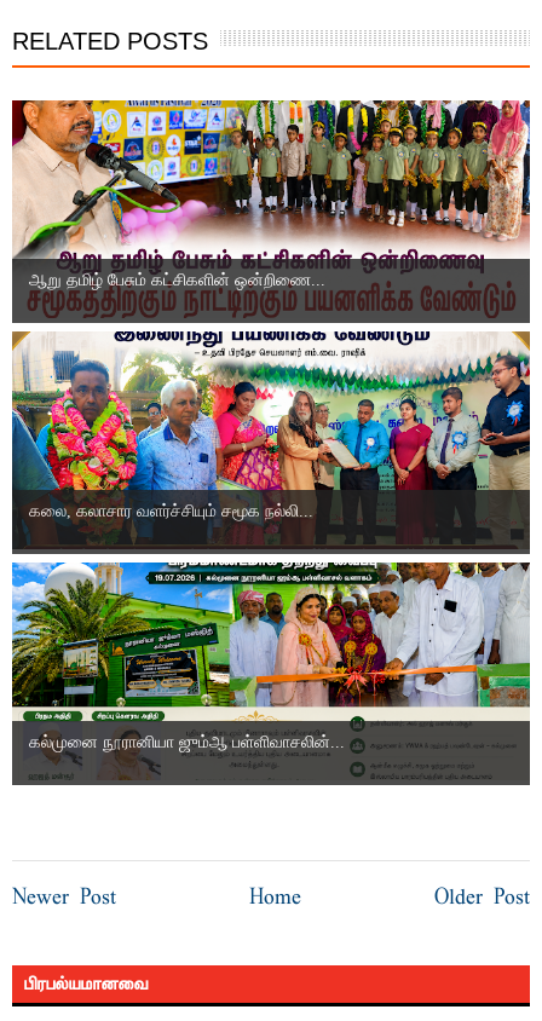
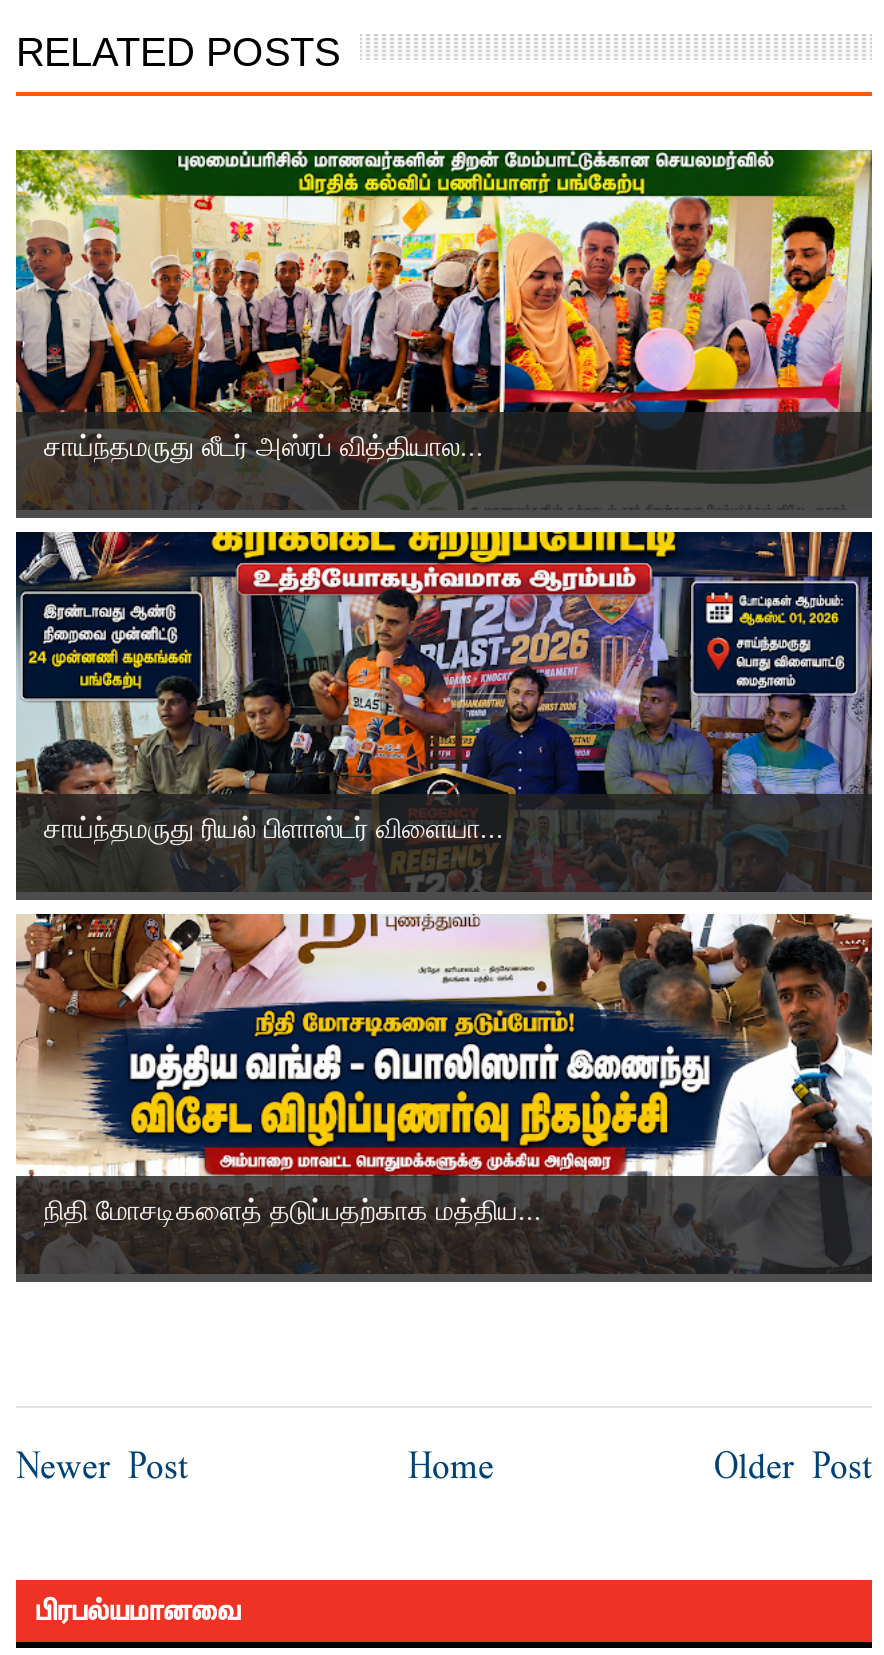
[11,99,531,317] [image] | ஆறு தமிழ் பேசும் கட்சிகளின் ஒன்றிணை... -> [14,148,874,510] [image] | சாய்ந்தமருது லீடர் அஸ்ரப் வித்தியால...
[11,330,531,548] [image] | கலை, கலாசார வளர்ச்சியும் சமூக நல்லி... -> [14,530,874,888] [image] | சாய்ந்தமருது ரியல் பிளாஸ்டர் விளையா...
[11,561,531,779] [image] | கல்முனை நூரானியா ஜும்ஆ பள்ளிவாசலின்... -> [14,912,874,1274] [image] | நிதி மோசடிகளைத் தடுப்பதற்காக மத்திய...

